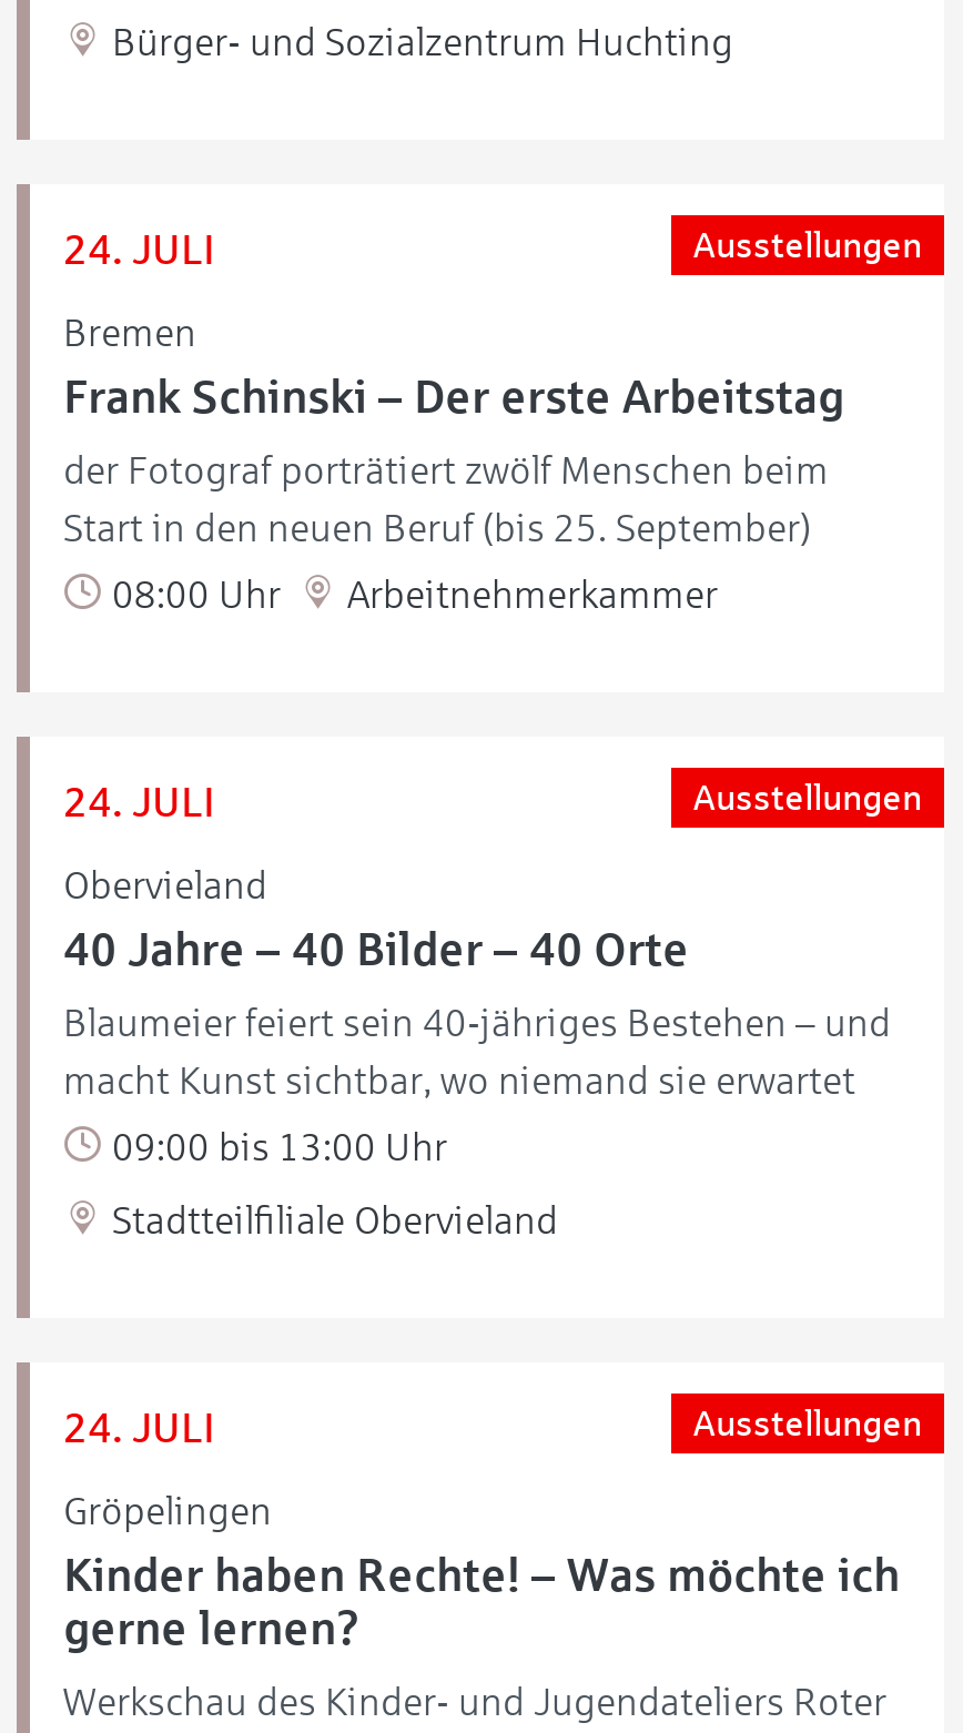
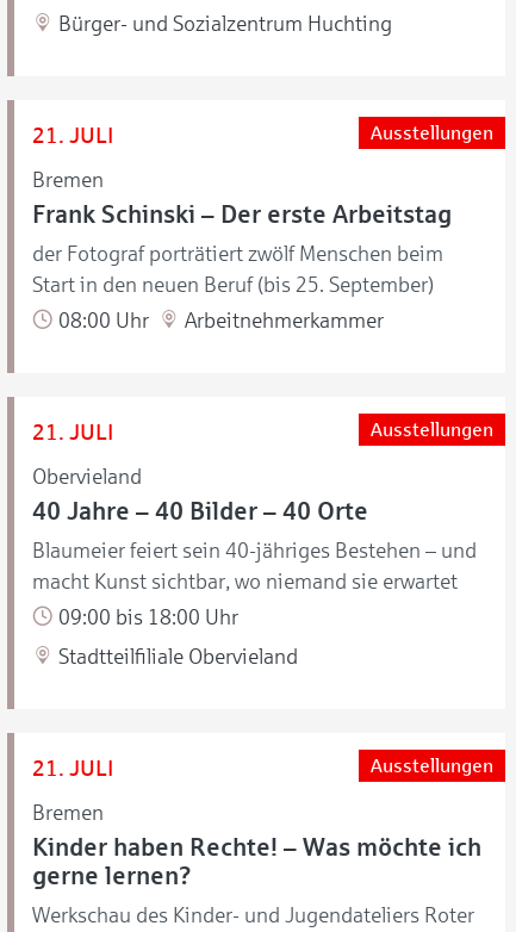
[63,226,214,273] 24. JULI -> [32,123,113,148] 21. JULI
[63,779,214,825] 24. JULI -> [32,419,113,444] 21. JULI
[103,1125,447,1169] 09:00 bis 13:00 Uhr -> [54,605,238,629] 09:00 bis 18:00 Uhr
[63,1404,214,1451] 24. JULI -> [32,755,113,781] 21. JULI
[63,1489,272,1533] Gröpelingen -> [32,801,104,825] Bremen

